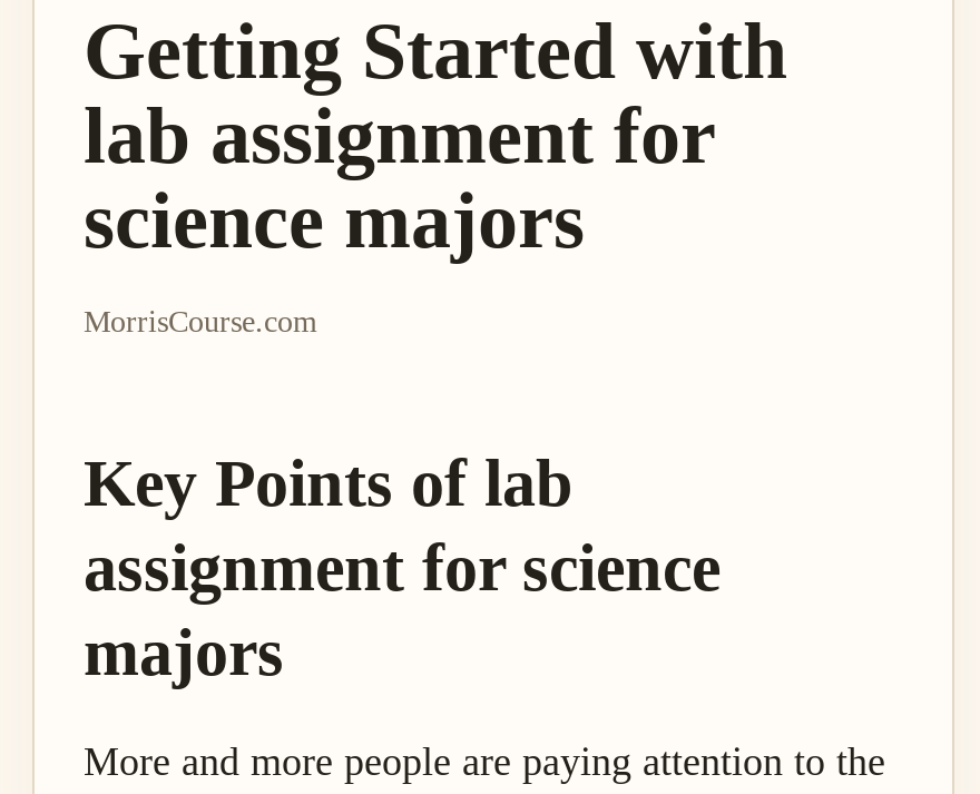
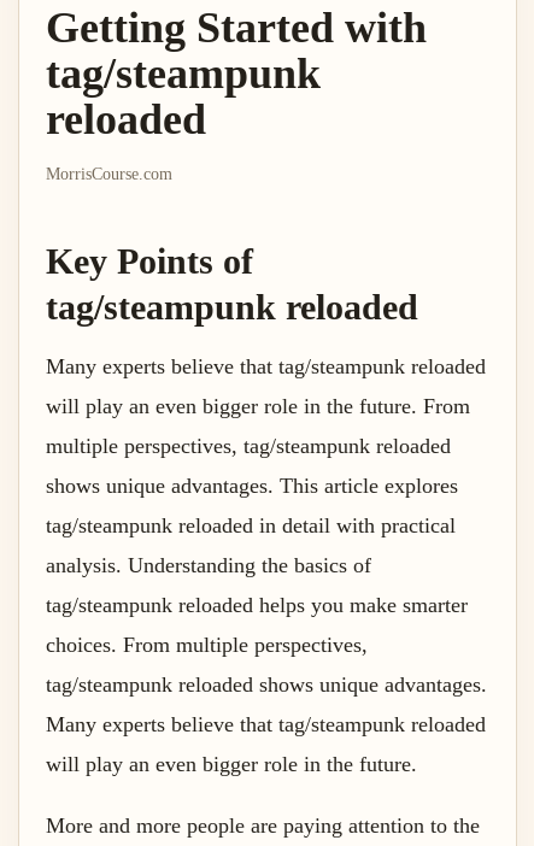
[84,91,714,265] lab assignment for | science majors -> [46,49,321,143] tag/steampunk | reloaded
[84,445,721,688] Key Points of lab | assignment for science | majors -> [46,241,487,776] Key Points of | tag/steampunk reloaded | Many experts believe that tag/steampunk reloaded | will play an even bigger role in the future. From | multiple perspectives, tag/steampunk reloaded | shows unique advantages. This article explores | tag/steampunk reloaded in detail with practical | analysis. Understanding the basics of | tag/steampunk reloaded helps you make smarter | choices. From multiple perspectives, | tag/steampunk reloaded shows unique advantages. | Many experts believe that tag/steampunk reloaded | will play an even bigger role in the future.

